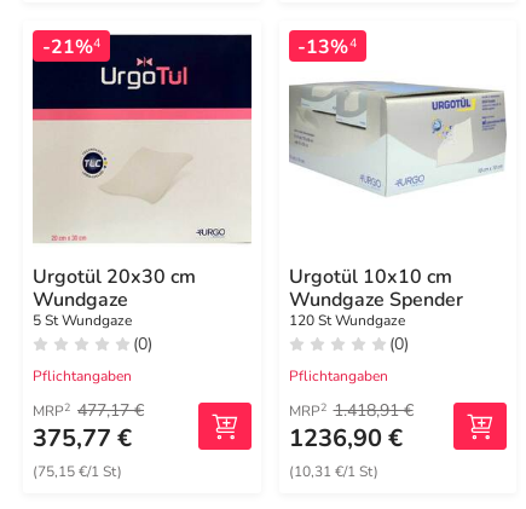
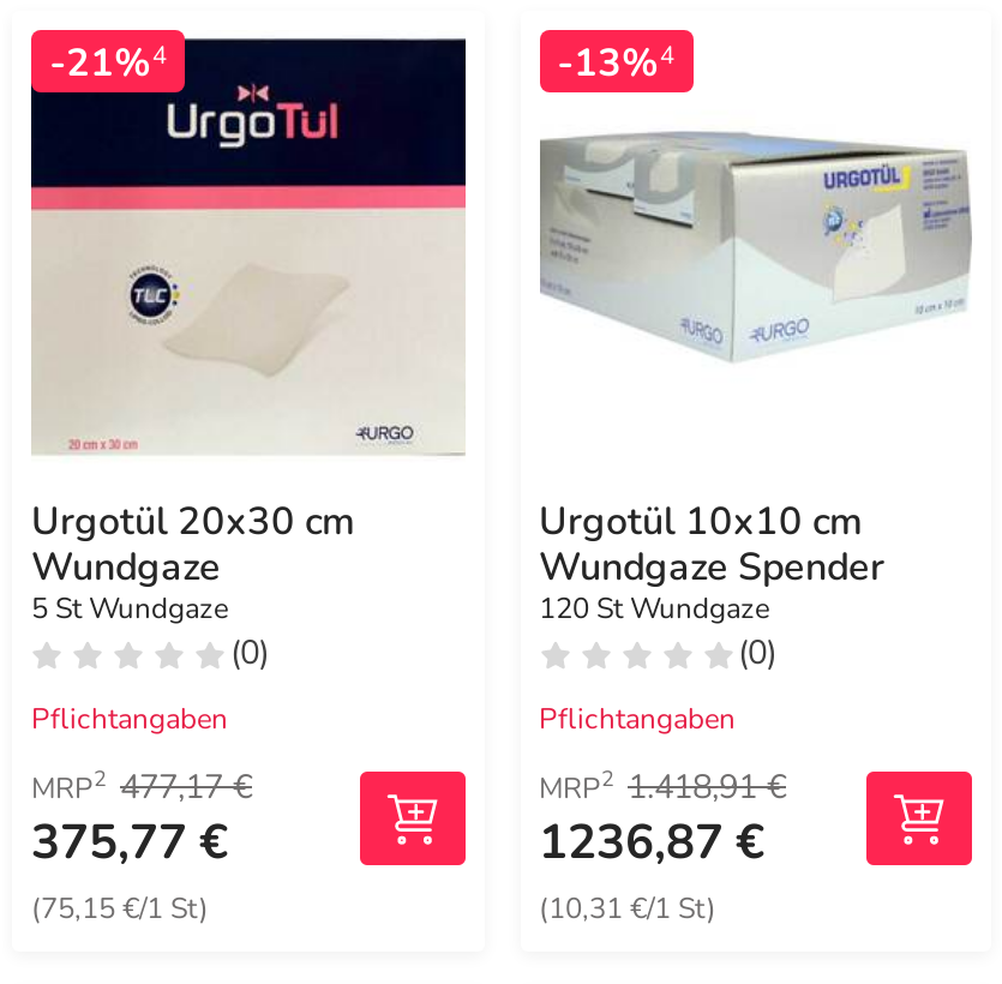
[288,422,402,455] 1236,90 € -> [539,809,764,874] 1236,87 €

